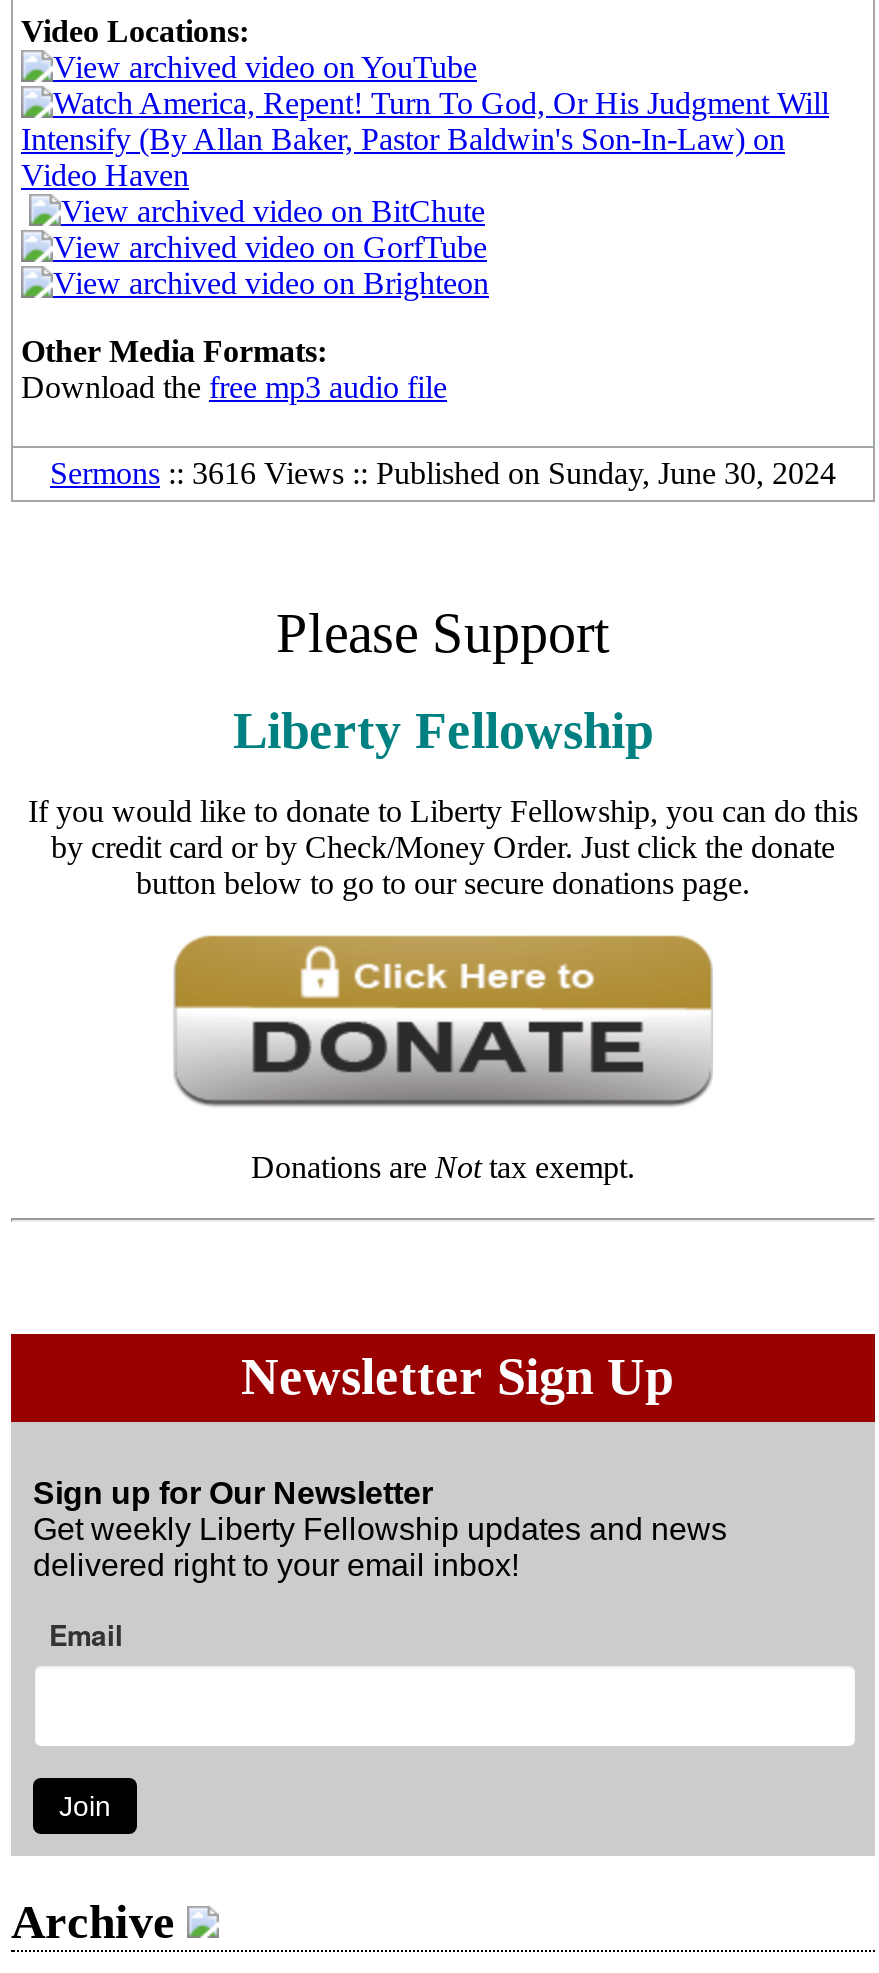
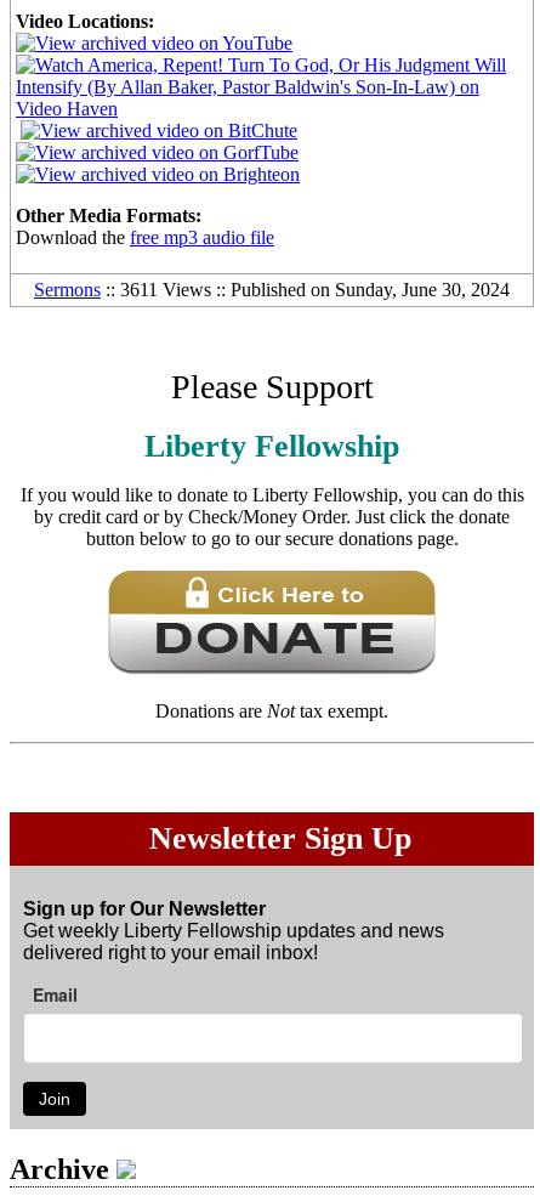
[50,456,836,490] Sermons:: 3616 Views :: Published on Sunday, June 30, 2024 -> [34,279,510,300] Sermons:: 3611 Views :: Published on Sunday, June 30, 2024

